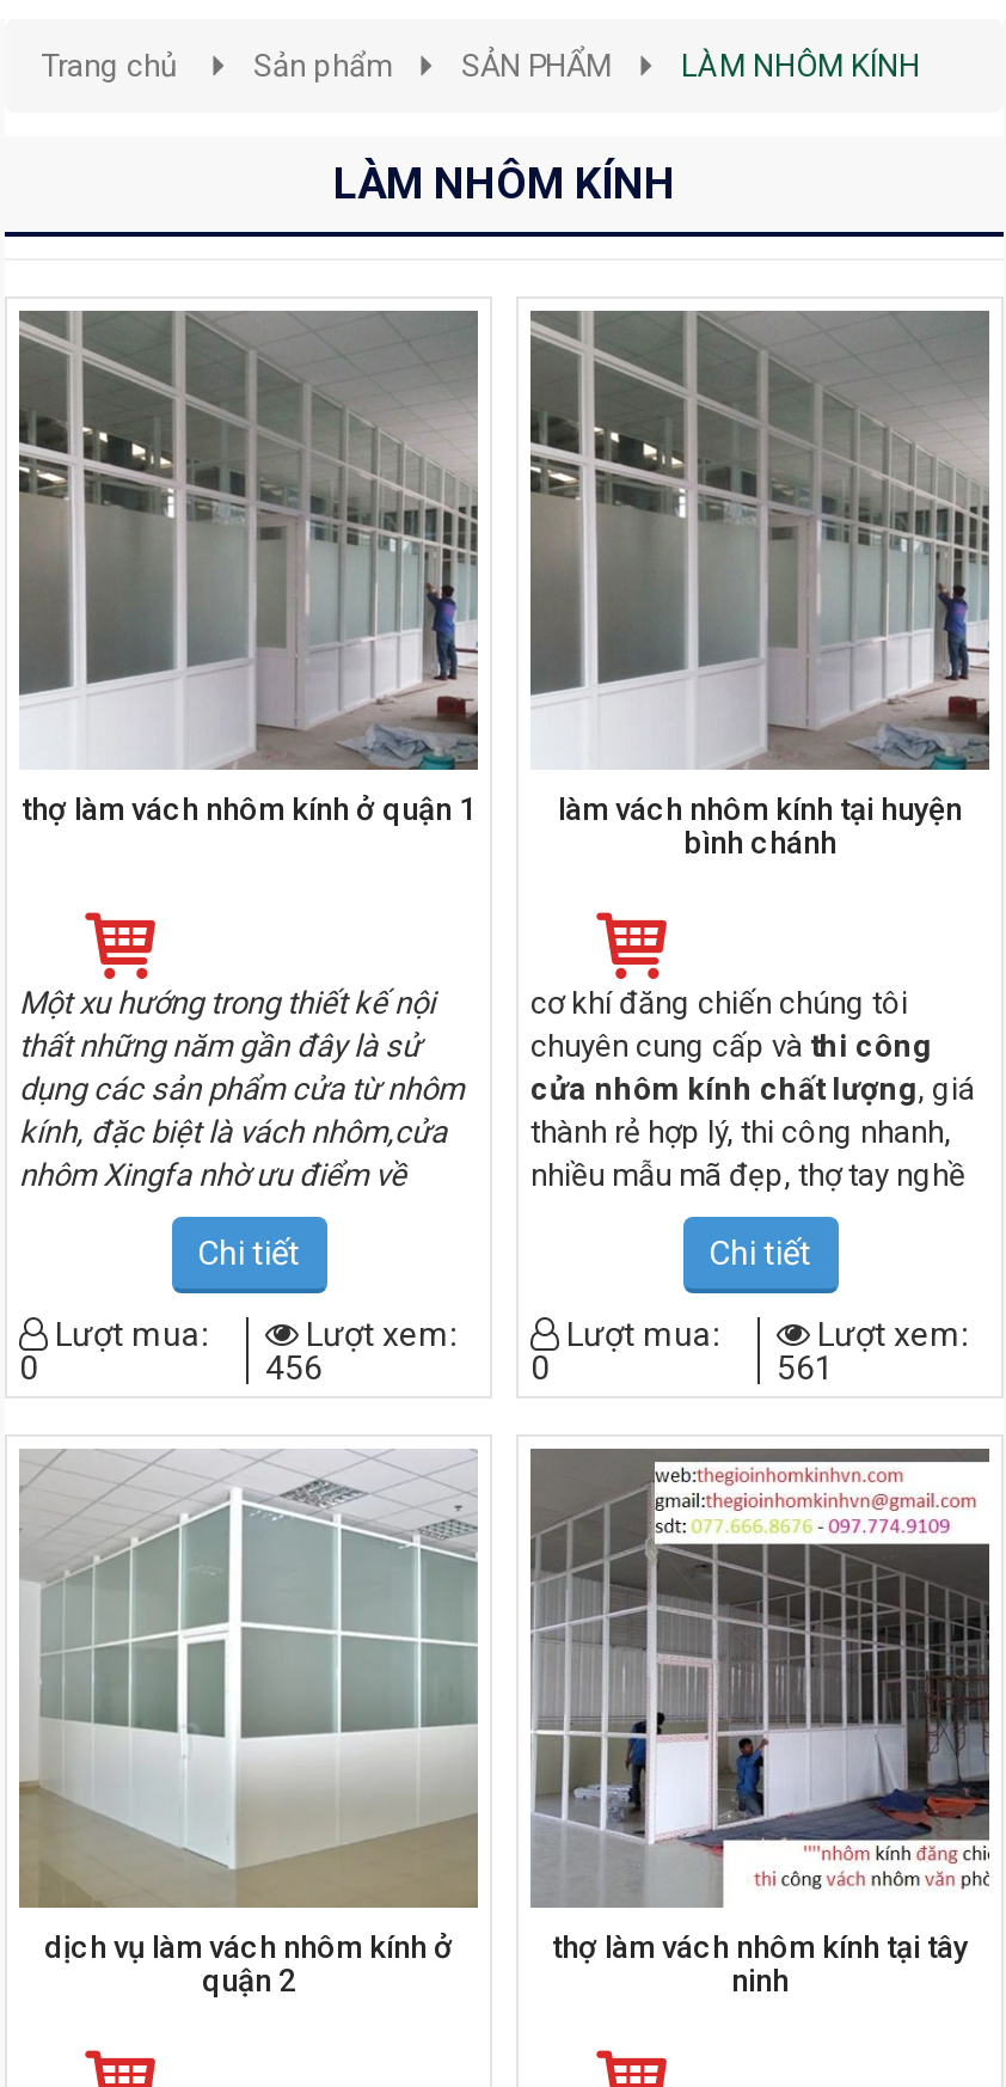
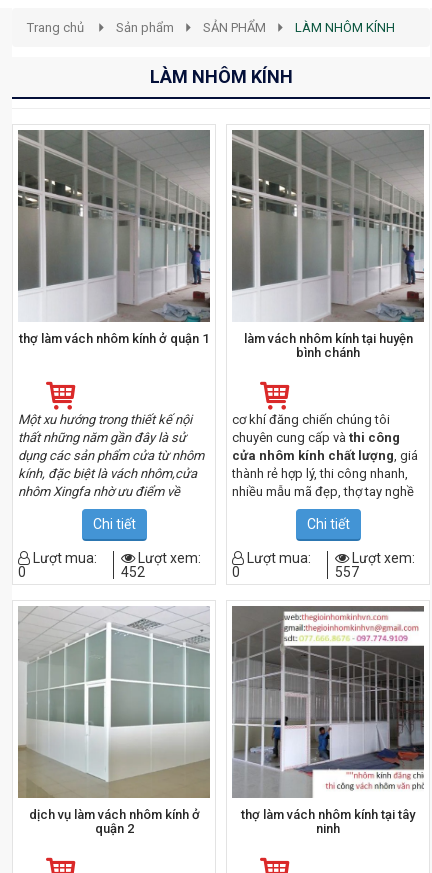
[265,1348,323,1387] 456 -> [121,564,145,580] 452
[777,1348,834,1387] 561 -> [335,564,359,580] 557

